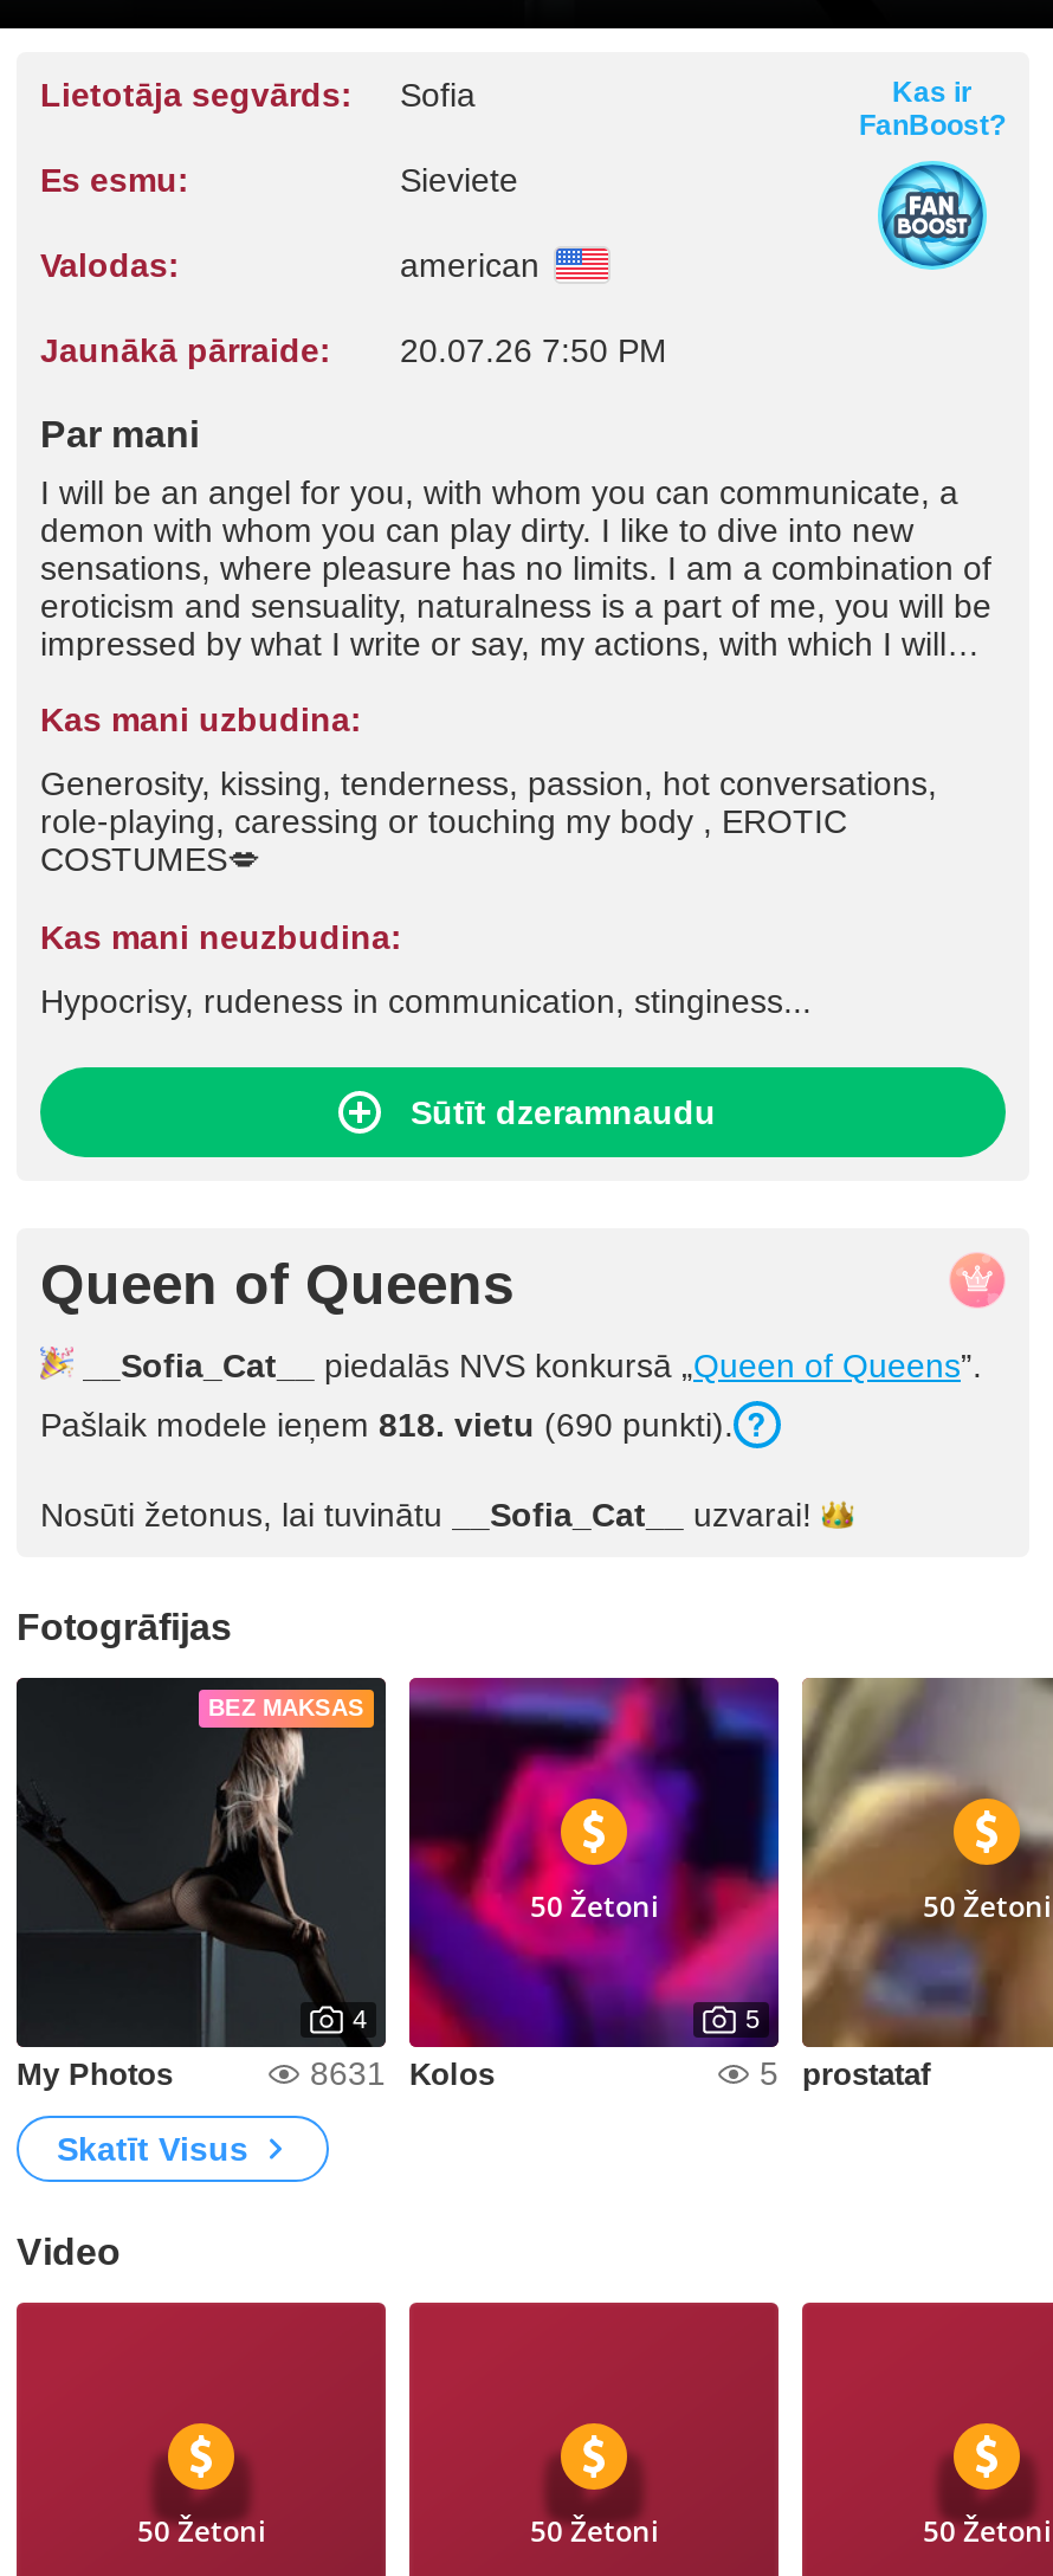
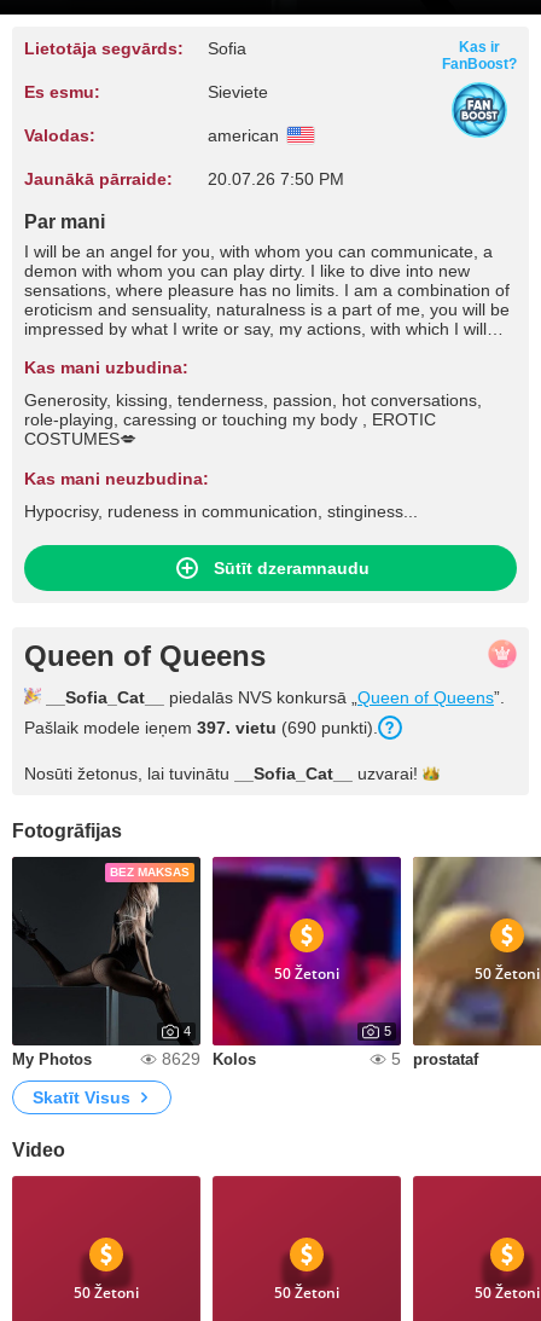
[40,1406,734,1444] Pašlaik modele ieņem 818. vietu (690 punkti). -> [24,718,378,737] Pašlaik modele ieņem 397. vietu (690 punkti).
[310,2054,495,2092] 8631 Kolos -> [162,1049,256,1068] 8629 Kolos

